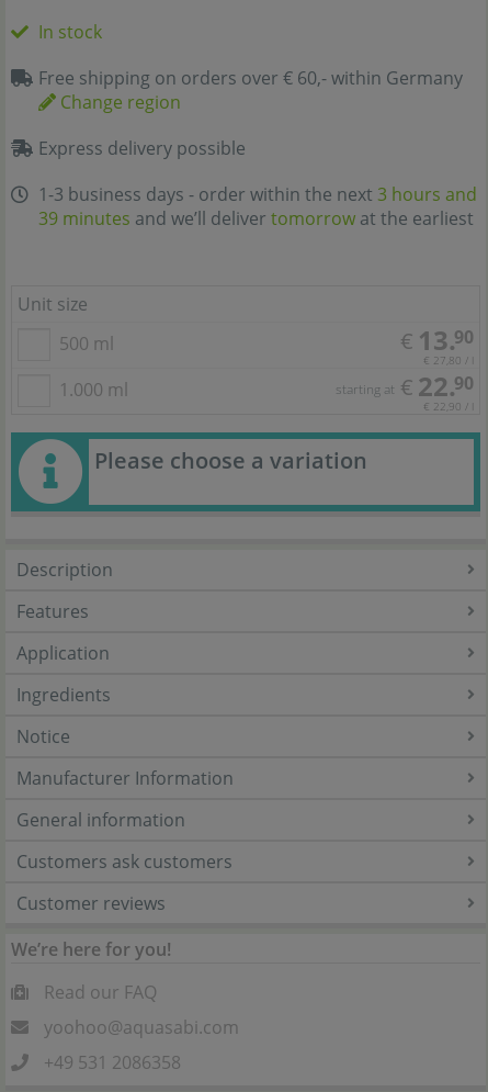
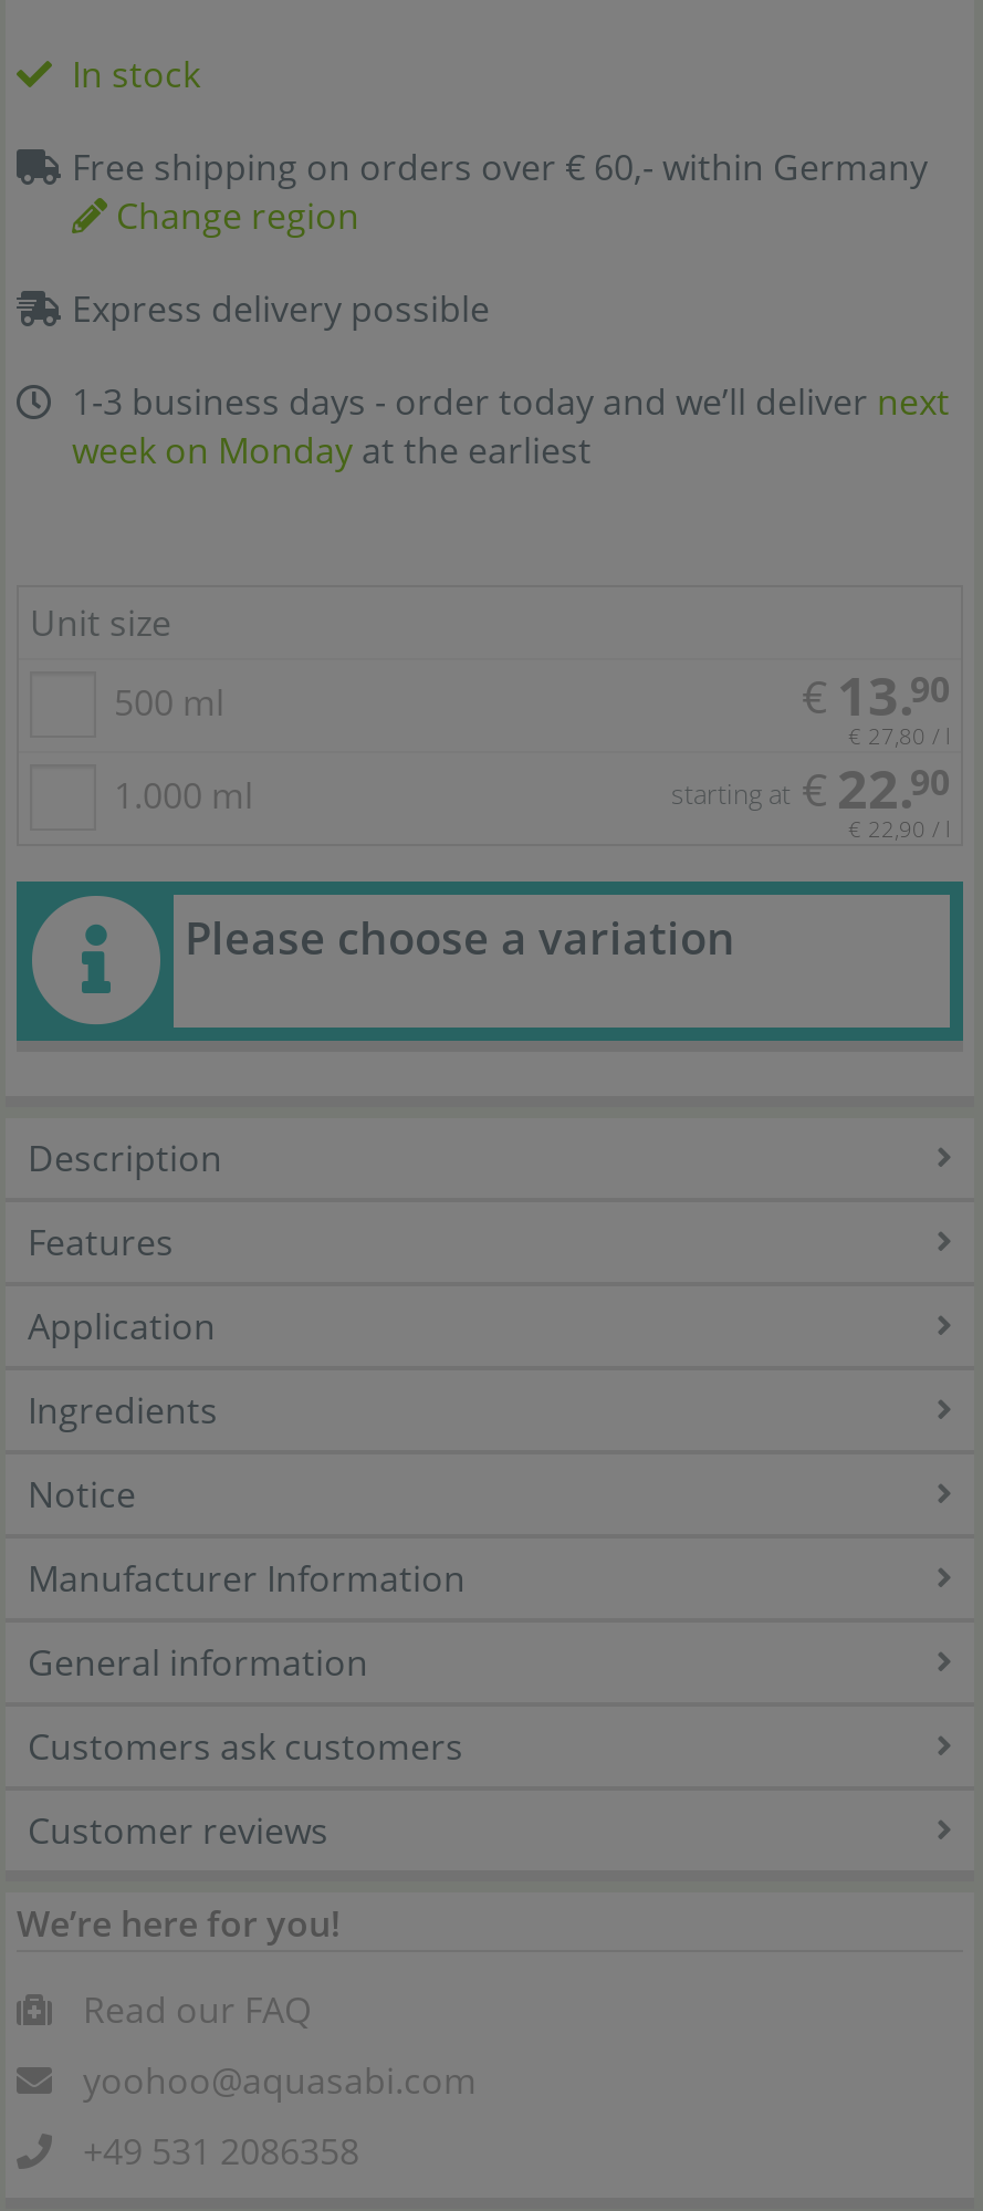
[38,182,477,230] 1-3 business days - order within the next 3 hours and | 39 minutes and we’ll deliver tomorrow at the earliest -> [72,377,950,474] 1-3 business days - order today and we’ll deliver next | week on Monday at the earliest

